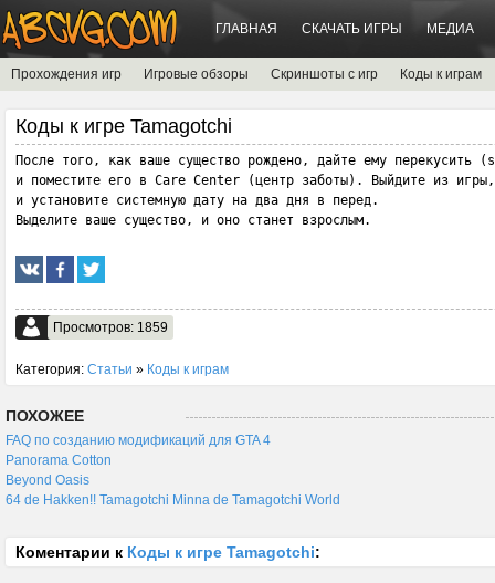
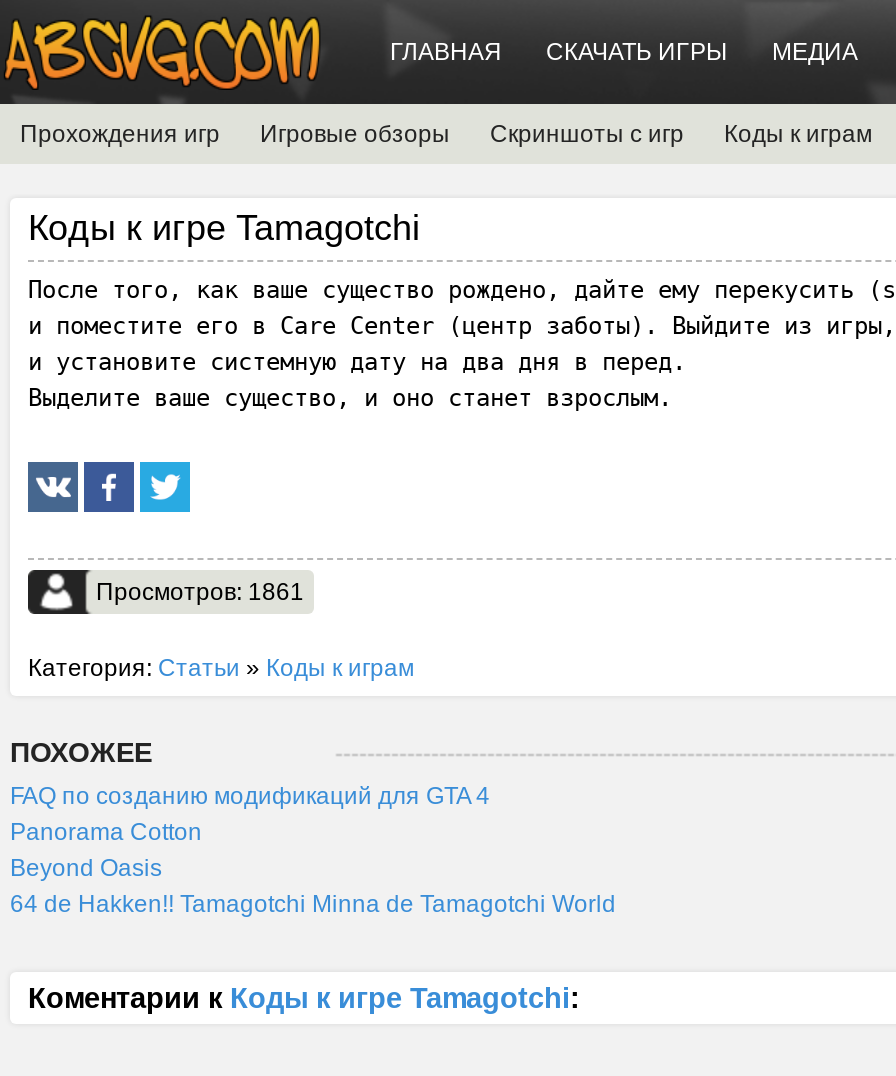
[53,320,168,335] Просмотров: 1859 -> [96,578,304,606] Просмотров: 1861

